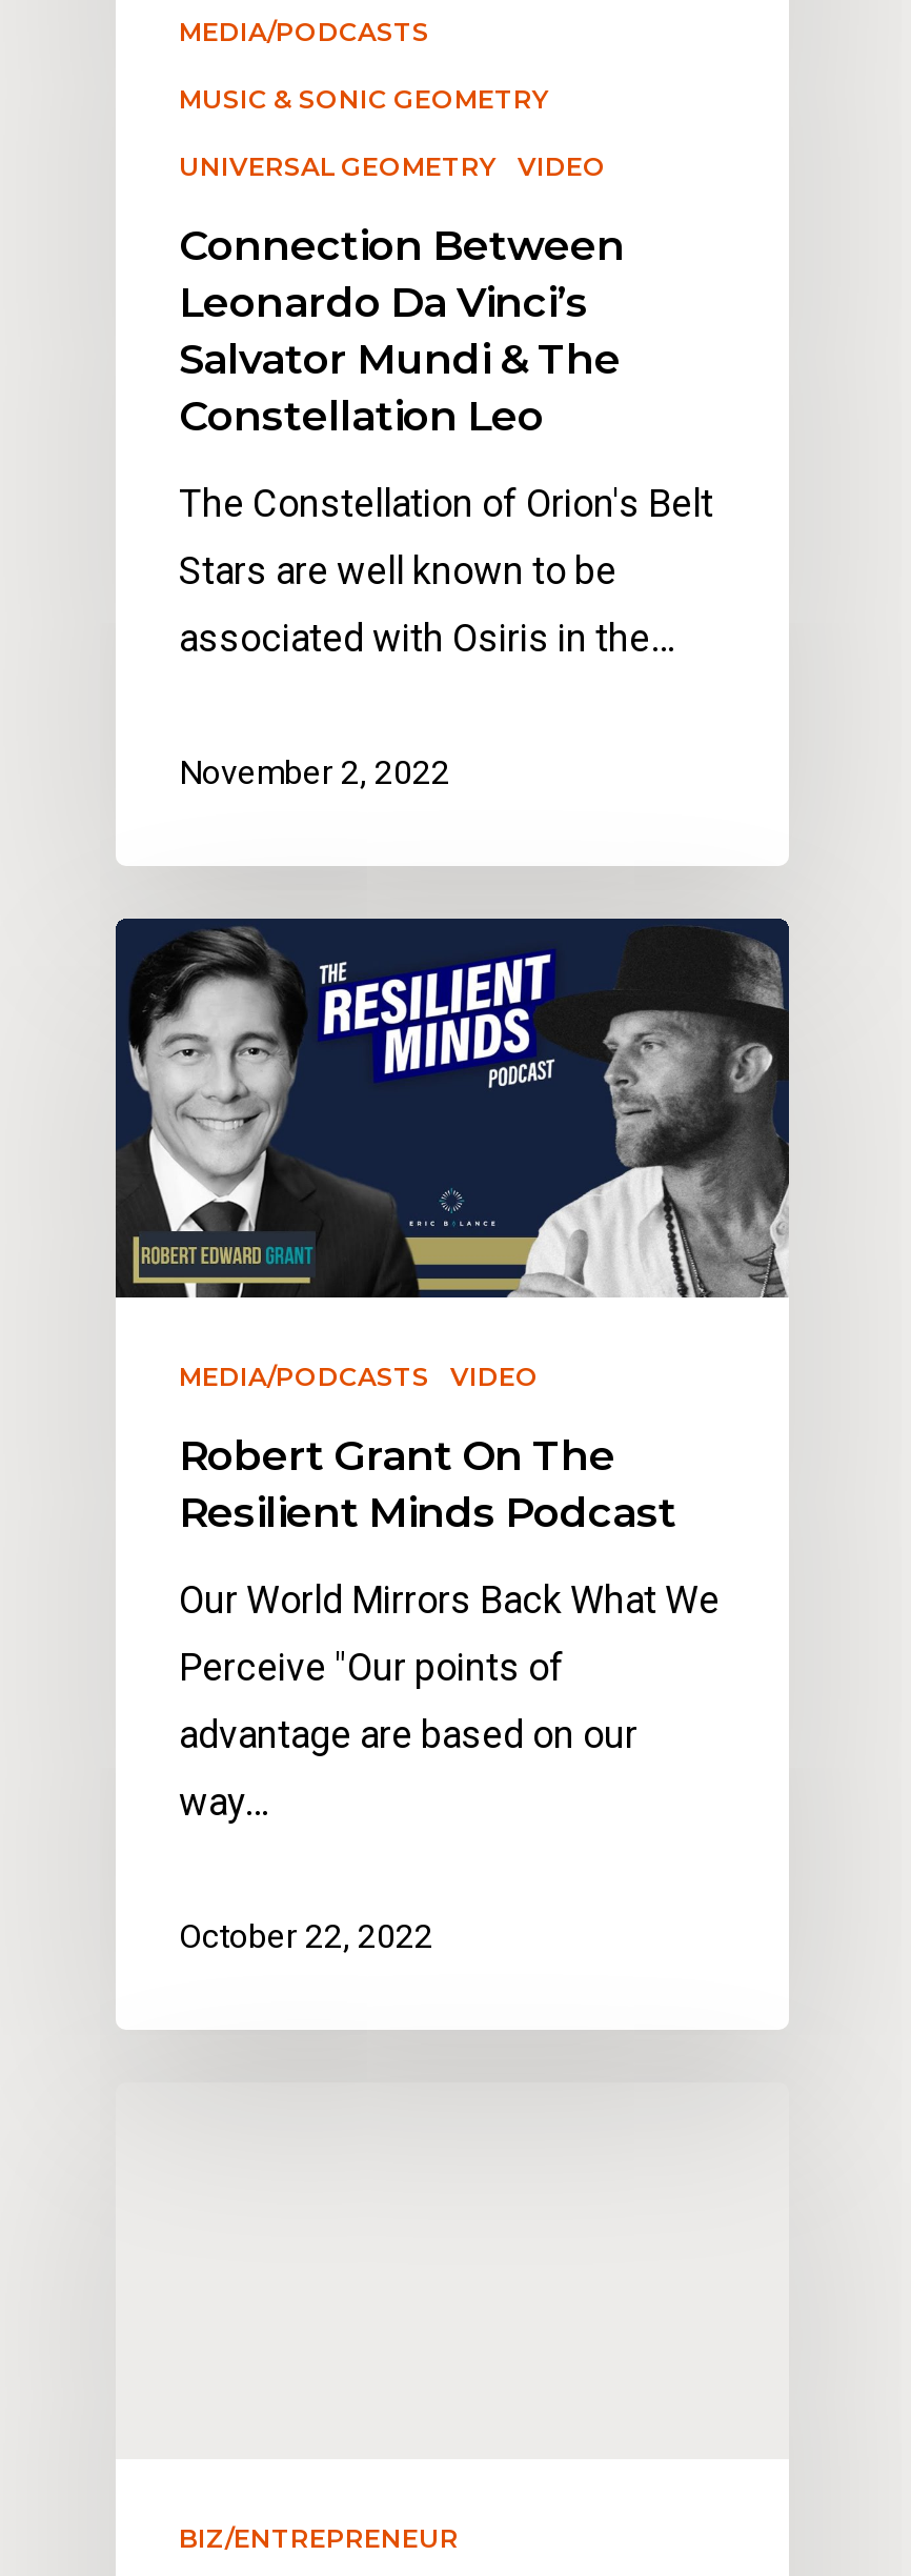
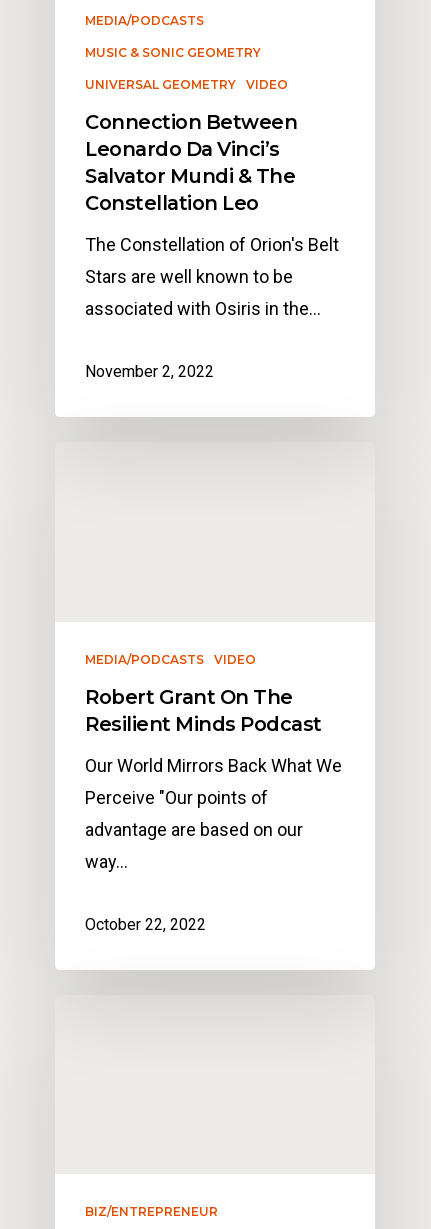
[114,917,791,1300] [image] -> none

